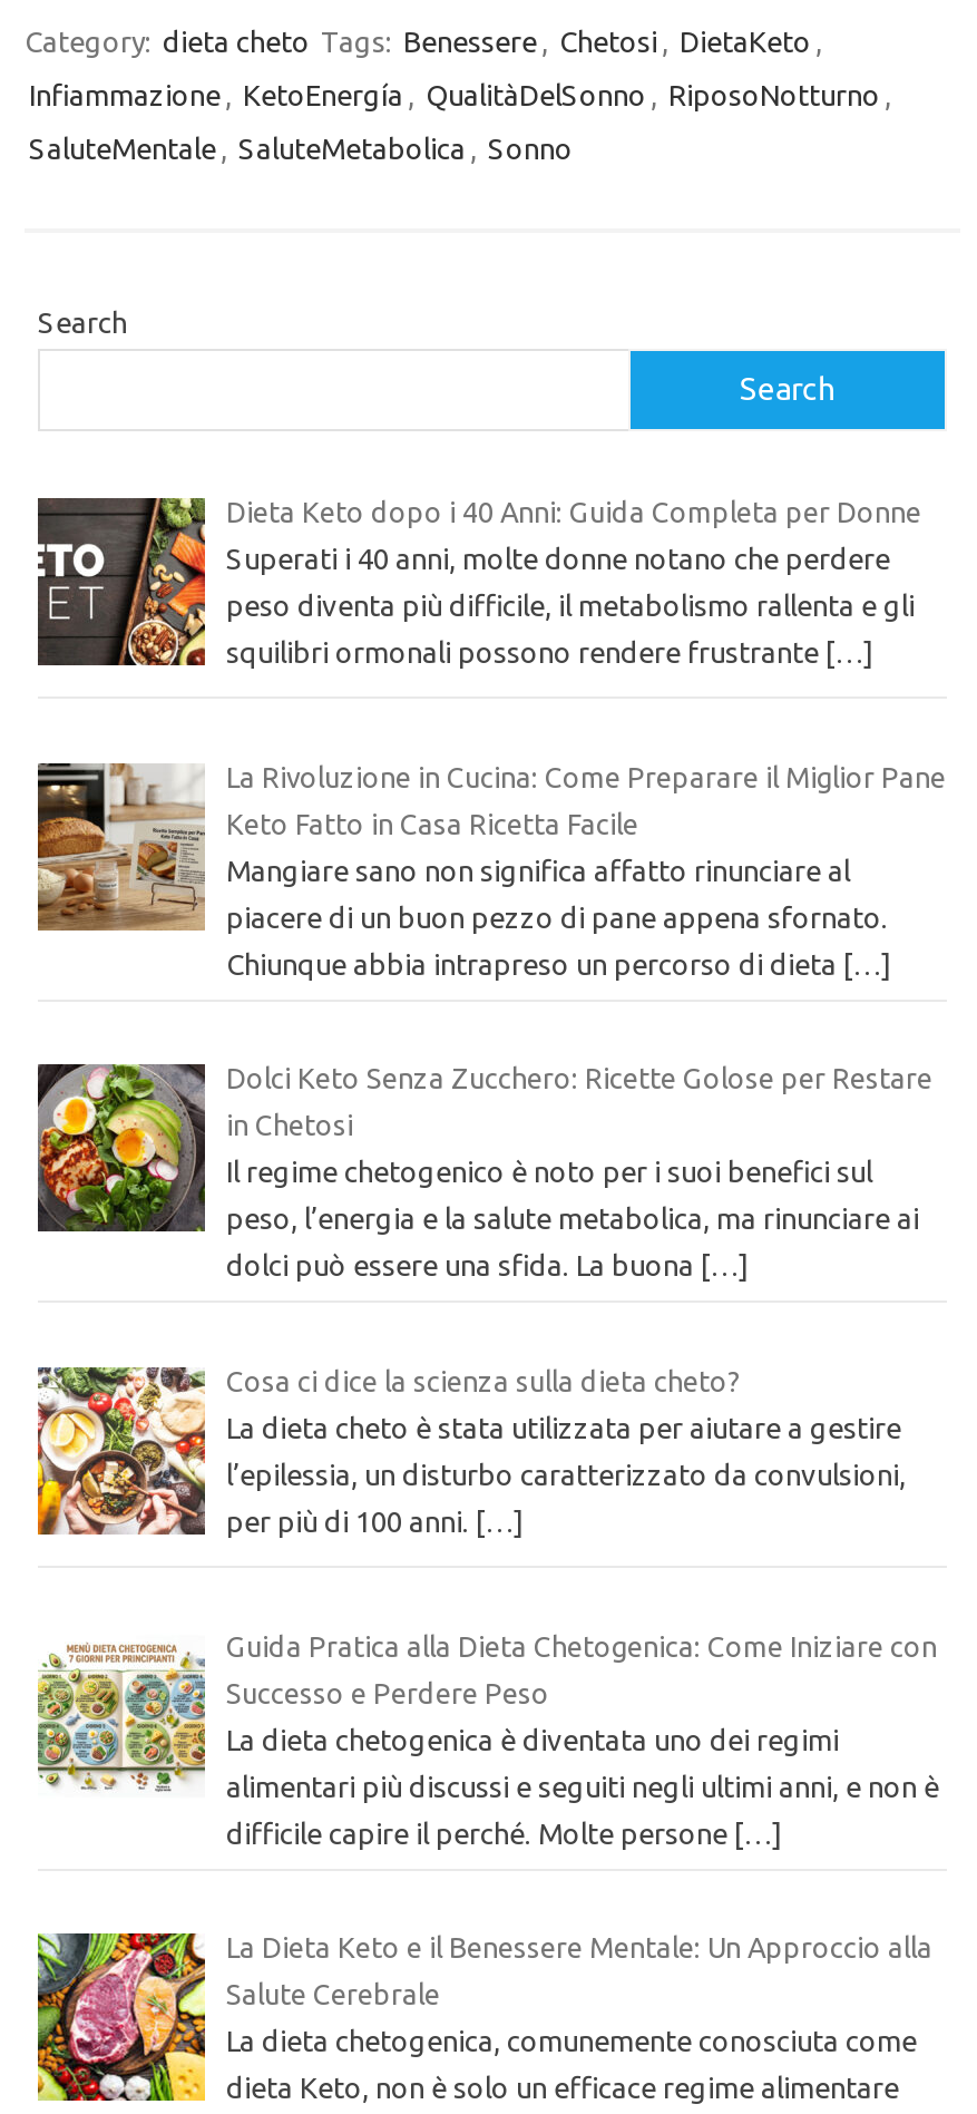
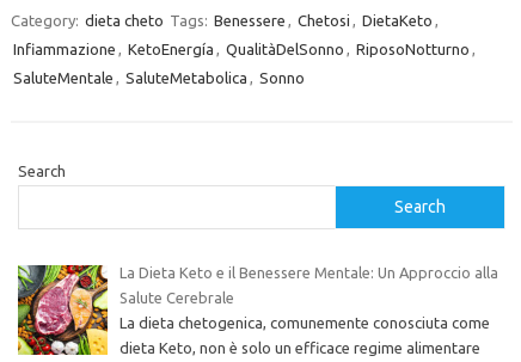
[36,496,921,668] [image] | Dieta Keto dopo i 40 Anni: Guida Completa per Donne | Superati i 40 anni, molte donne notano che perdere | peso diventa più difficile, il metabolismo rallenta e gli | squilibri ormonali possono rendere frustrante […] -> none
[36,761,946,979] [image] | La Rivoluzione in Cucina: Come Preparare il Miglior Pane | Keto Fatto in Casa Ricetta Facile | Mangiare sano non significa affatto rinunciare al | piacere di un buon pezzo di pane appena sfornato. | Chiunque abbia intrapreso un percorso di dieta […] -> none
[36,1062,932,1281] [image] | Dolci Keto Senza Zucchero: Ricette Golose per Restare | in Chetosi | Il regime chetogenico è noto per i suoi benefici sul | peso, l’energia e la salute metabolica, ma rinunciare ai | dolci può essere una sfida. La buona […] -> none
[36,1365,906,1537] [image] | Cosa ci dice la scienza sulla dieta cheto? | La dieta cheto è stata utilizzata per aiutare a gestire | l’epilessia, un disturbo caratterizzato da convulsioni, | per più di 100 anni. […] -> none
[36,1630,939,1848] [image] | Guida Pratica alla Dieta Chetogenica: Come Iniziare con | Successo e Perdere Peso | La dieta chetogenica è diventata uno dei regimi | alimentari più discussi e seguiti negli ultimi anni, e non è | difficile capire il perché. Molte persone […] -> none

